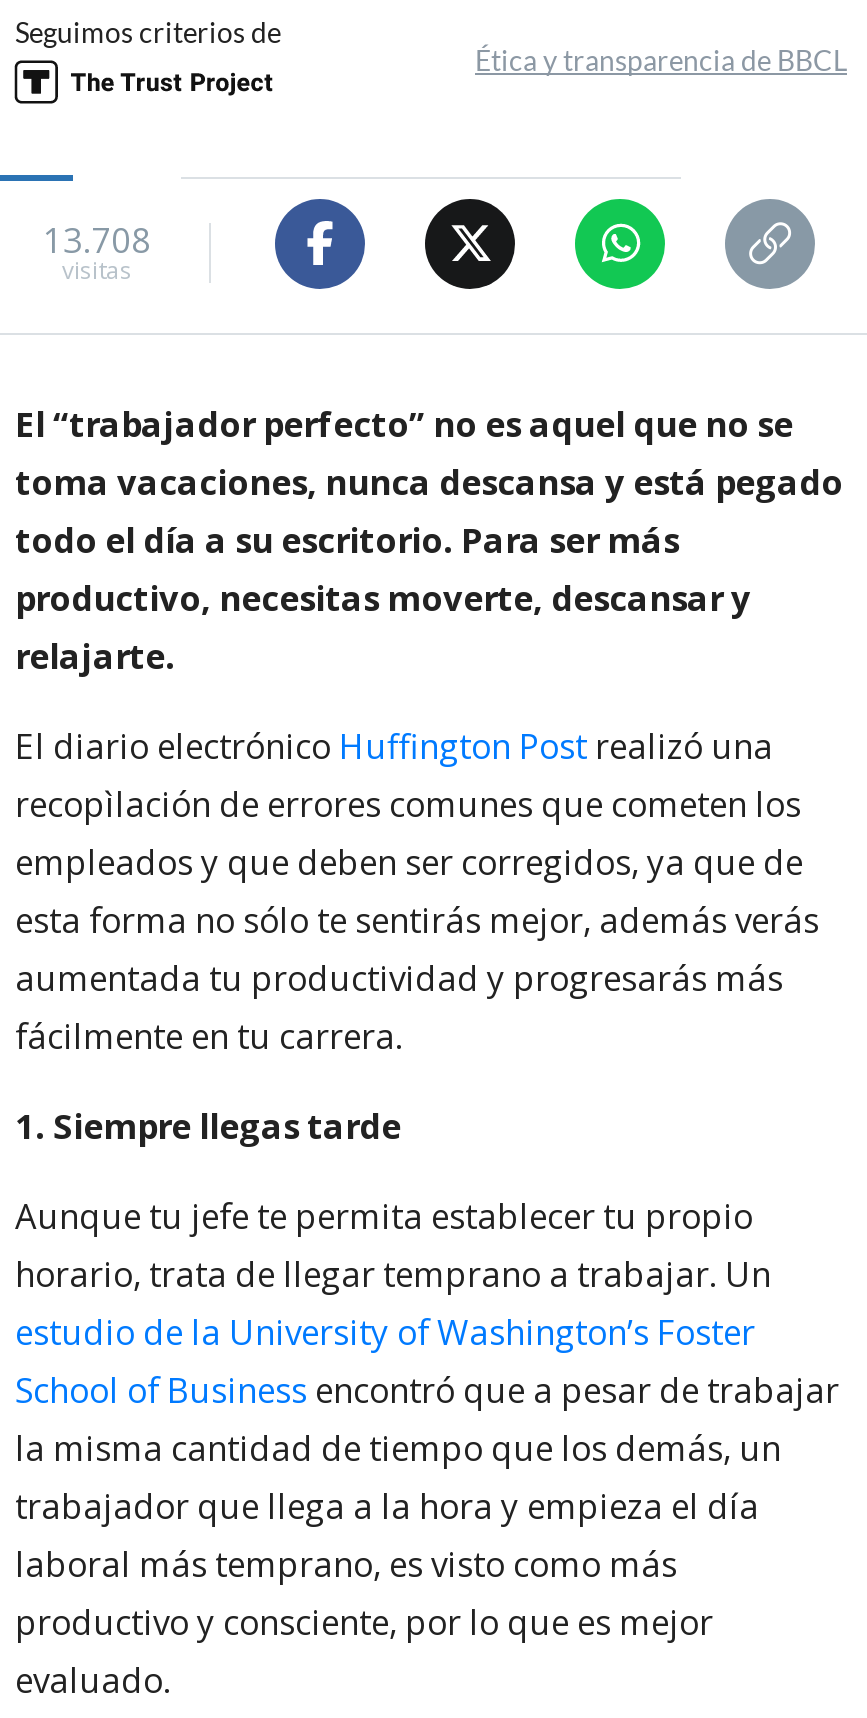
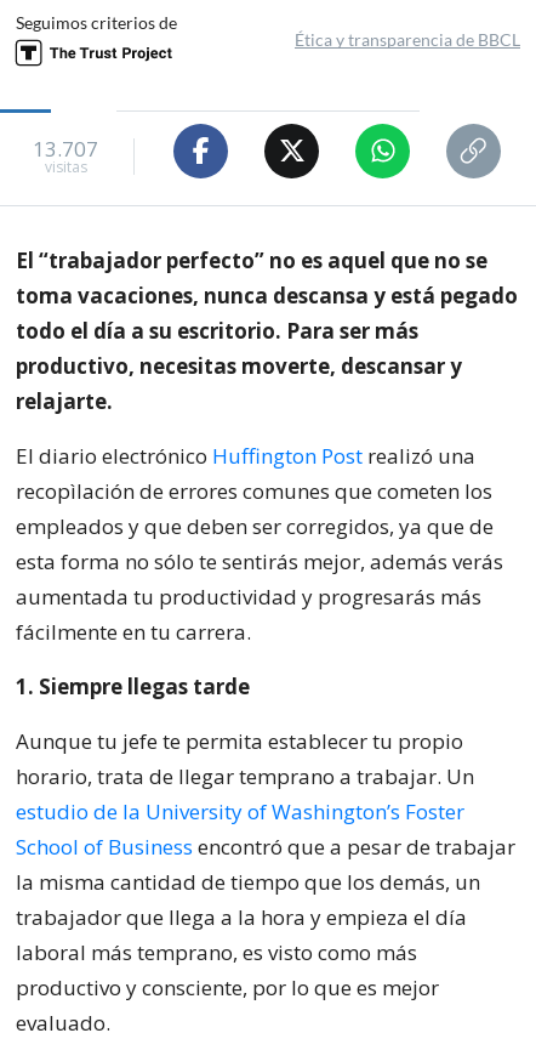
[43,218,151,264] 13.708 -> [33,135,98,163] 13.707

